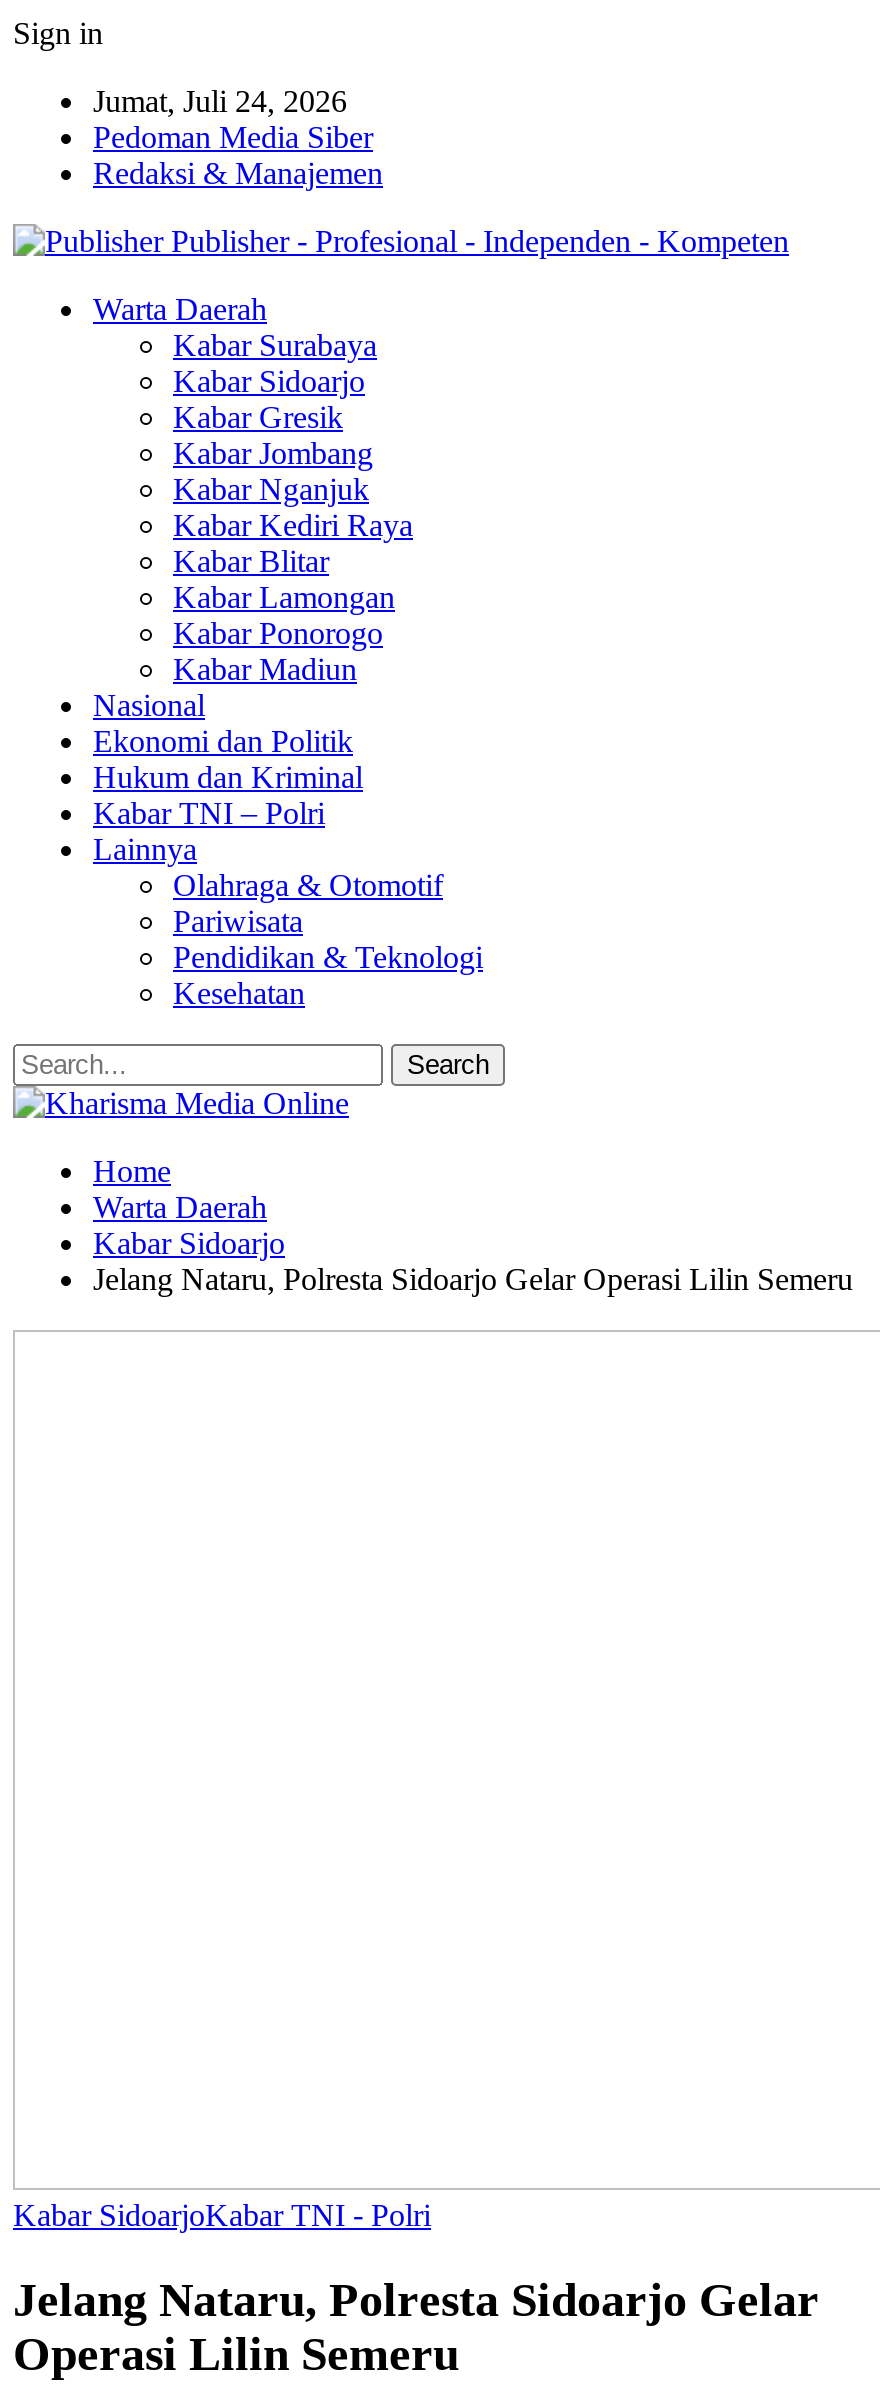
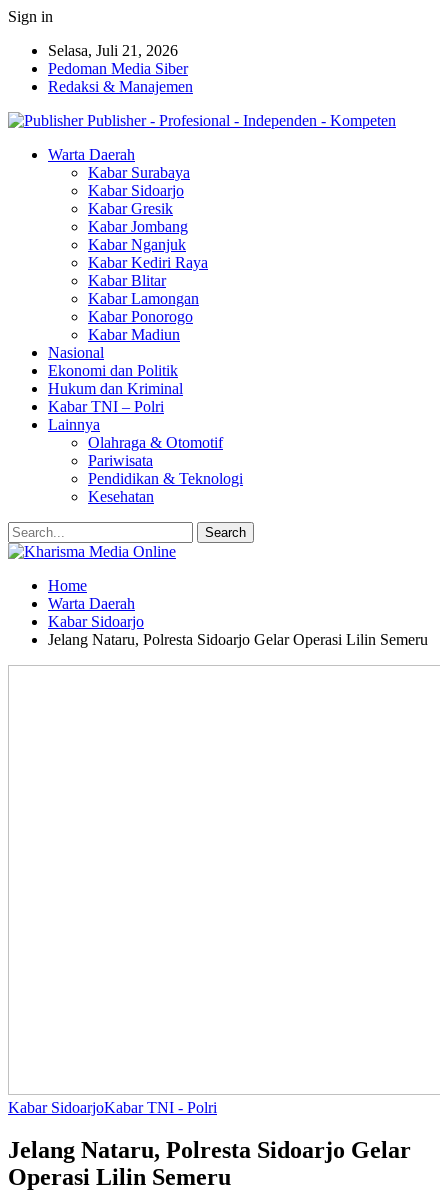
[93,84,347,118] Jumat, Juli 24, 2026 -> [48,42,178,59] Selasa, Juli 21, 2026

